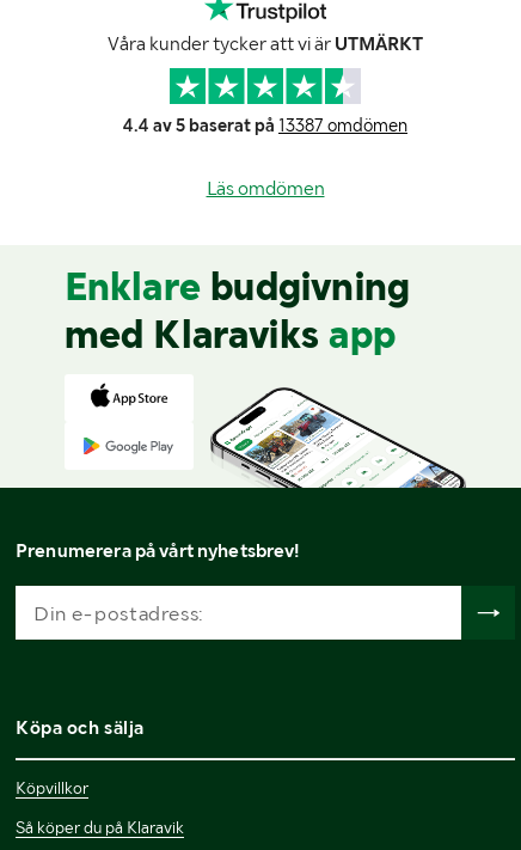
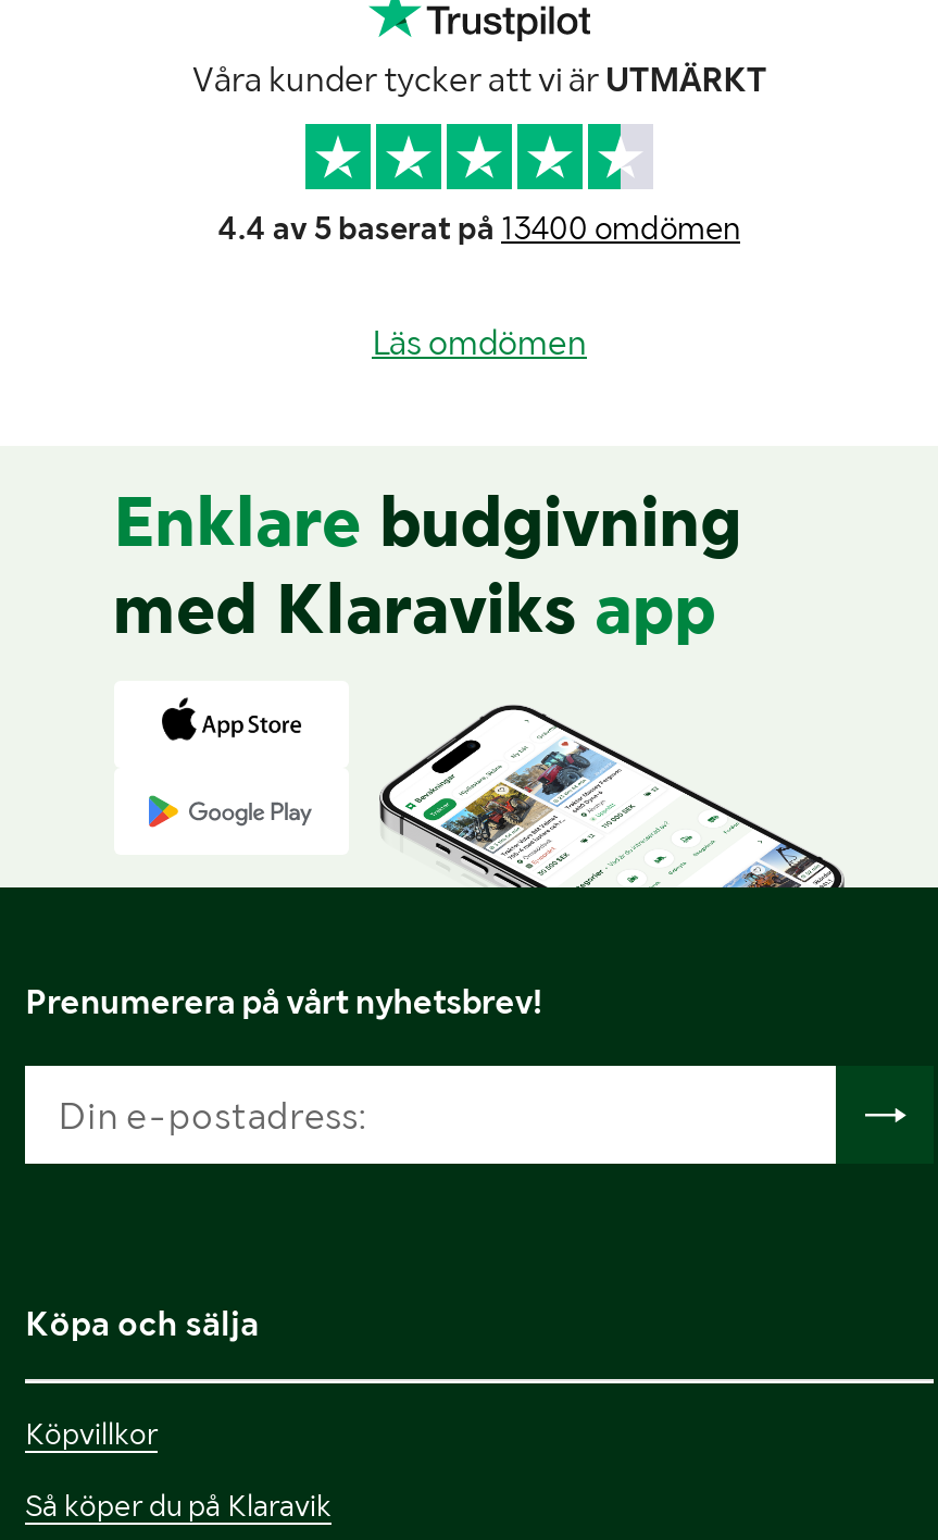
[123,115,407,137] 4.4 av 5 baserat på 13387 omdömen -> [218,209,740,249] 4.4 av 5 baserat på 13400 omdömen

